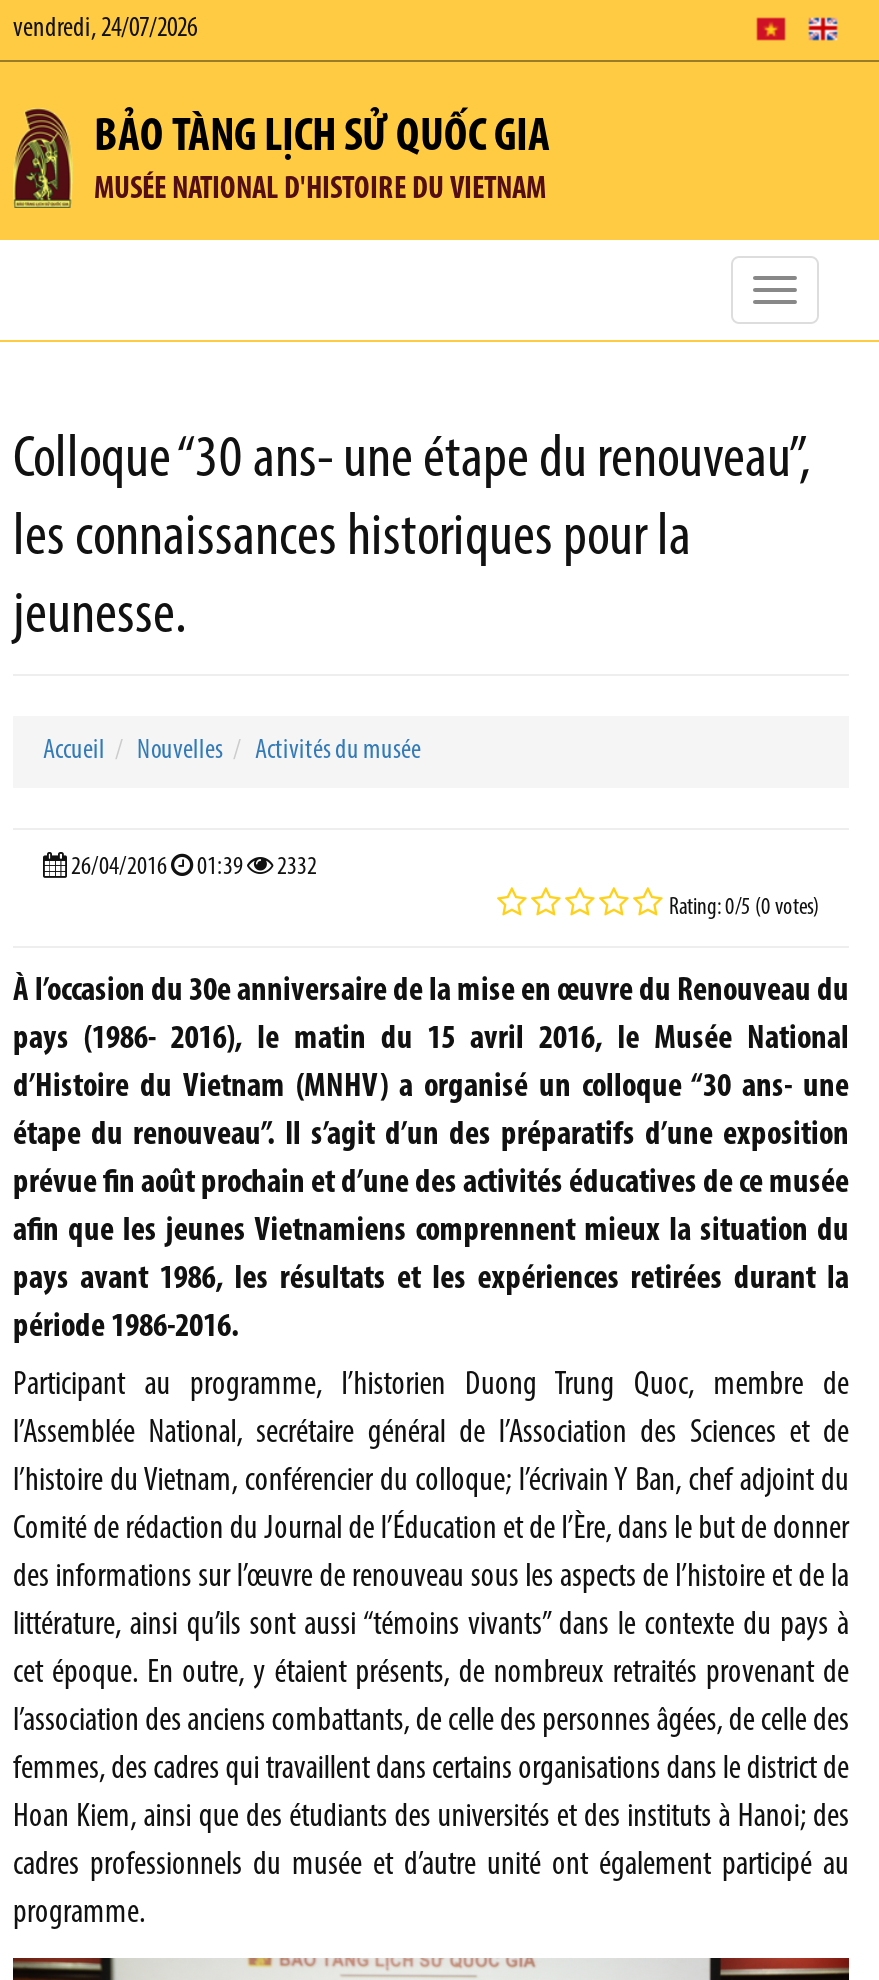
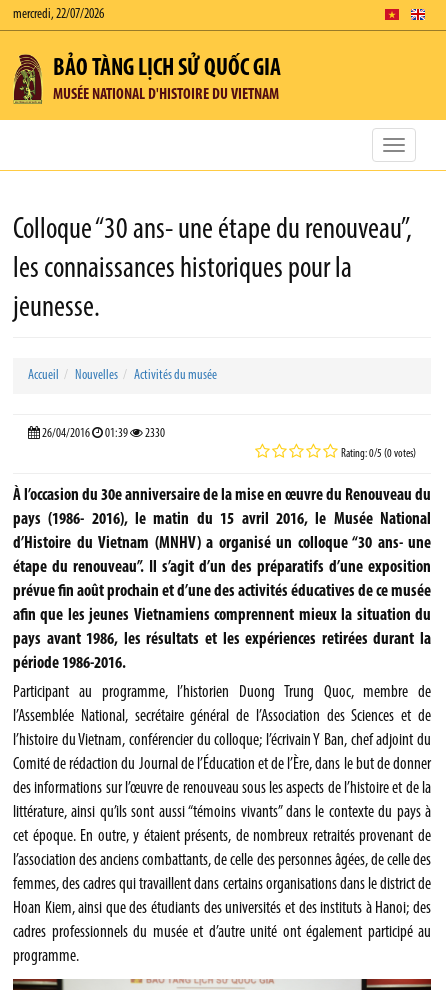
[13,14,197,44] vendredi, 24/07/2026 -> [13,7,104,22] mercredi, 22/07/2026
[67,854,317,880] 26/04/2016 01:39 2332 -> [40,427,165,440] 26/04/2016 01:39 2330

